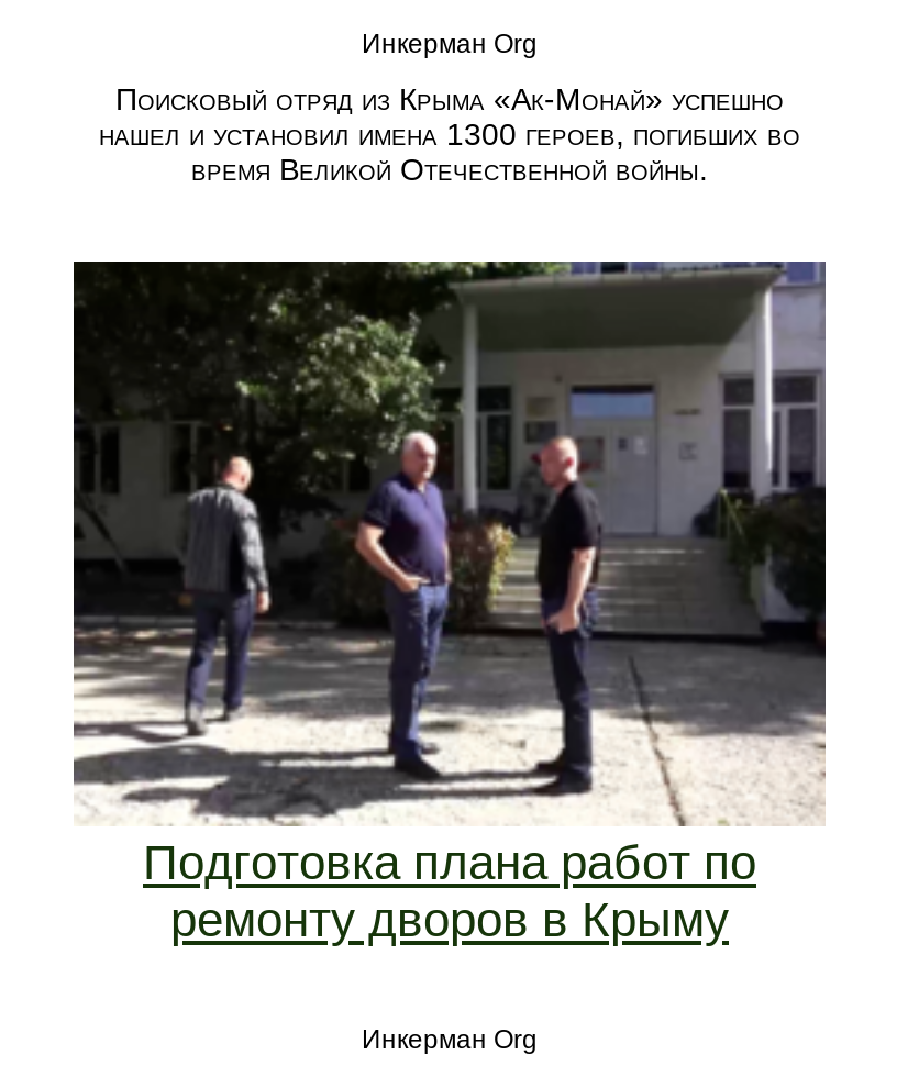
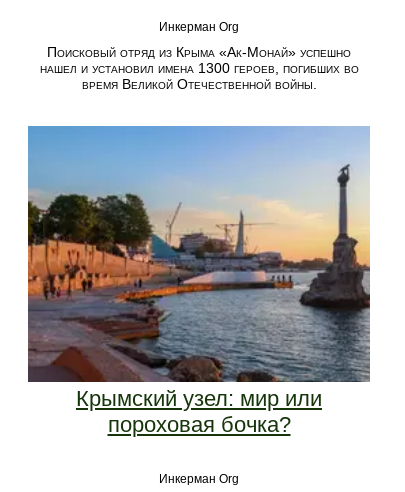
[71,259,828,946] [image] | Подготовка плана работ по | ремонту дворов в Крыму -> [27,125,371,437] [image] | Крымский узел: мир или | пороховая бочка?

